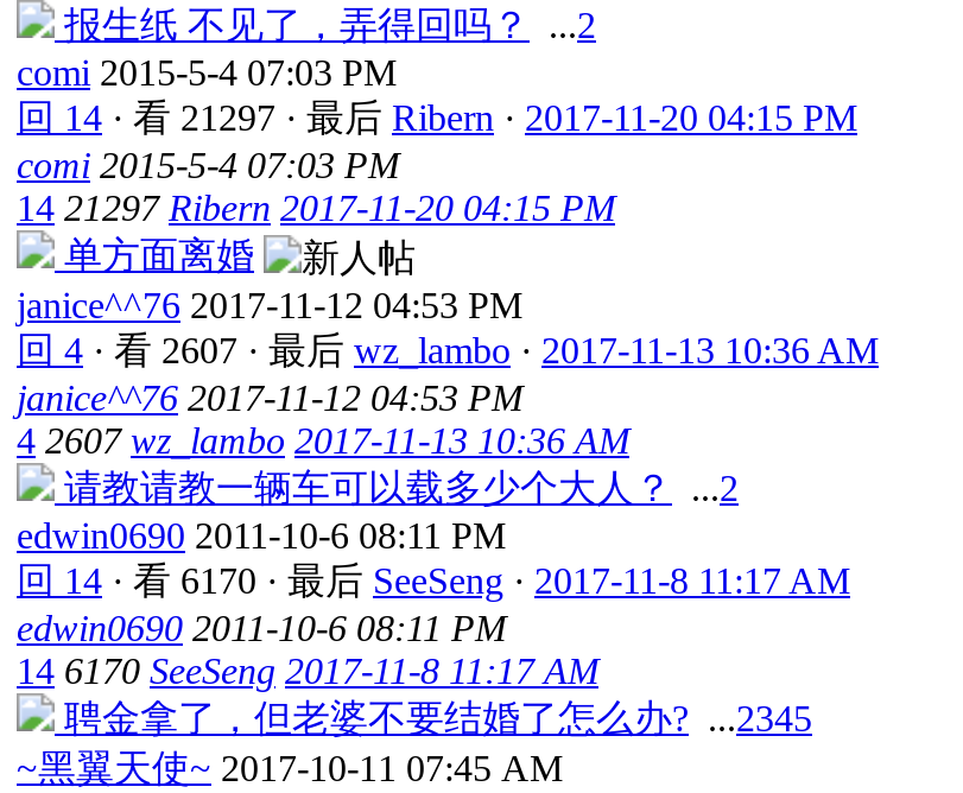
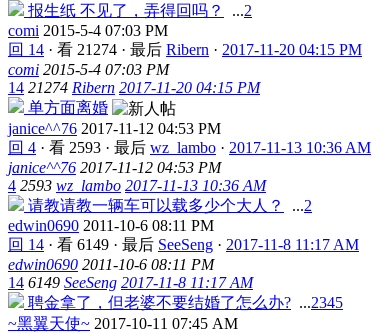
[17,98,857,138] 回 14 · 看 21297 · 最后Ribern · 2017-11-20 04:15 PM -> [8,41,362,58] 回 14 · 看 21274 · 最后Ribern · 2017-11-20 04:15 PM
[17,188,615,228] 14 21297 Ribern 2017-11-20 04:15 PM -> [8,79,260,96] 14 21274 Ribern 2017-11-20 04:15 PM
[17,330,879,370] 回 4 · 看 2607 · 最后wz_lambo · 2017-11-13 10:36 AM -> [8,139,371,156] 回 4 · 看 2593 · 最后wz_lambo · 2017-11-13 10:36 AM
[17,420,629,461] 4 2607 wz_lambo 2017-11-13 10:36 AM -> [8,177,266,194] 4 2593 wz_lambo 2017-11-13 10:36 AM
[17,560,850,601] 回 14 · 看 6170 · 最后SeeSeng · 2017-11-8 11:17 AM -> [8,236,359,253] 回 14 · 看 6149 · 最后SeeSeng · 2017-11-8 11:17 AM
[17,651,598,691] 14 6170 SeeSeng 2017-11-8 11:17 AM -> [8,274,253,291] 14 6149 SeeSeng 2017-11-8 11:17 AM

